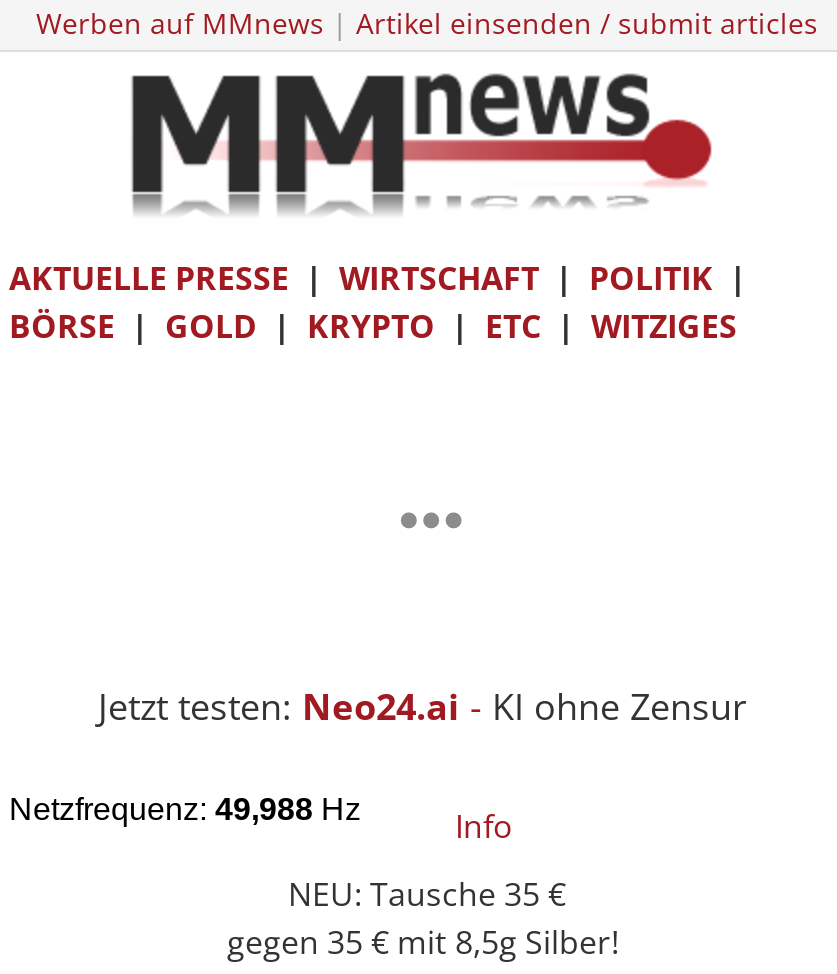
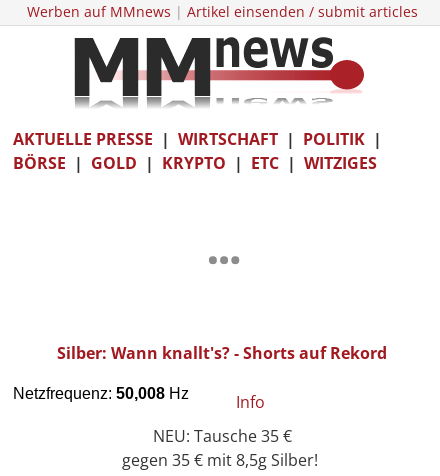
[98,682,756,730] Jetzt testen: Neo24.ai - KI ohne Zensur -> [57,342,387,364] Silber: Wann knallt's? - Shorts auf Rekord

